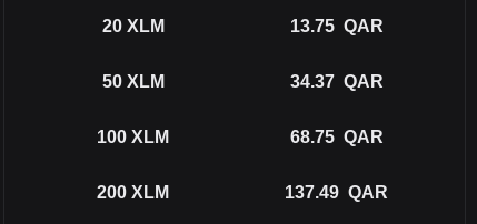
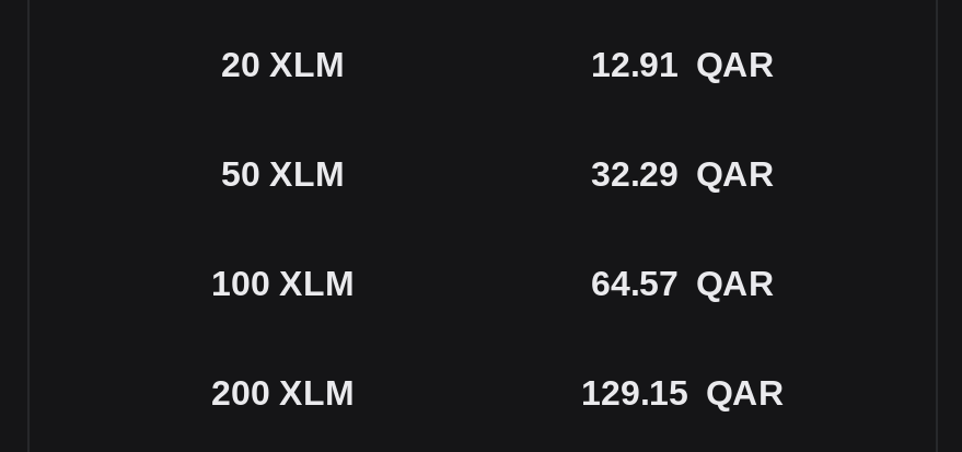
[290,17,383,35] 13.75 QAR -> [591,46,775,83] 12.91 QAR
[290,72,383,91] 34.37 QAR -> [591,155,775,193] 32.29 QAR
[290,128,383,146] 68.75 QAR -> [591,265,775,302] 64.57 QAR
[285,183,388,202] 137.49 QAR -> [581,374,785,412] 129.15 QAR

